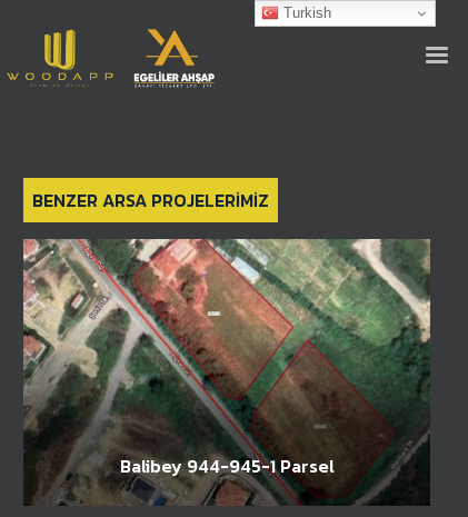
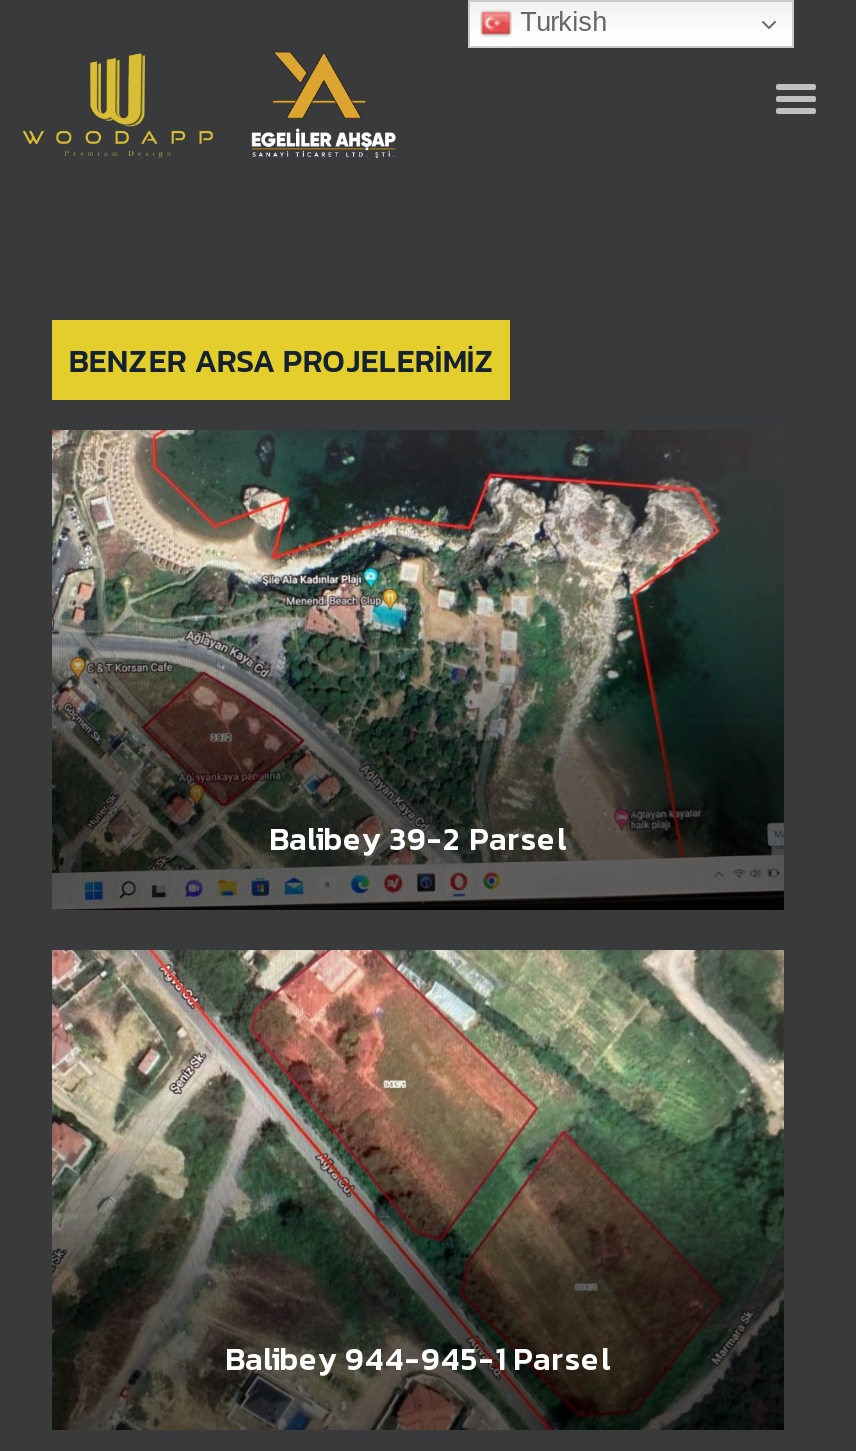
none -> [52,428,784,910] [image] | Balibey 39-2 Parsel

